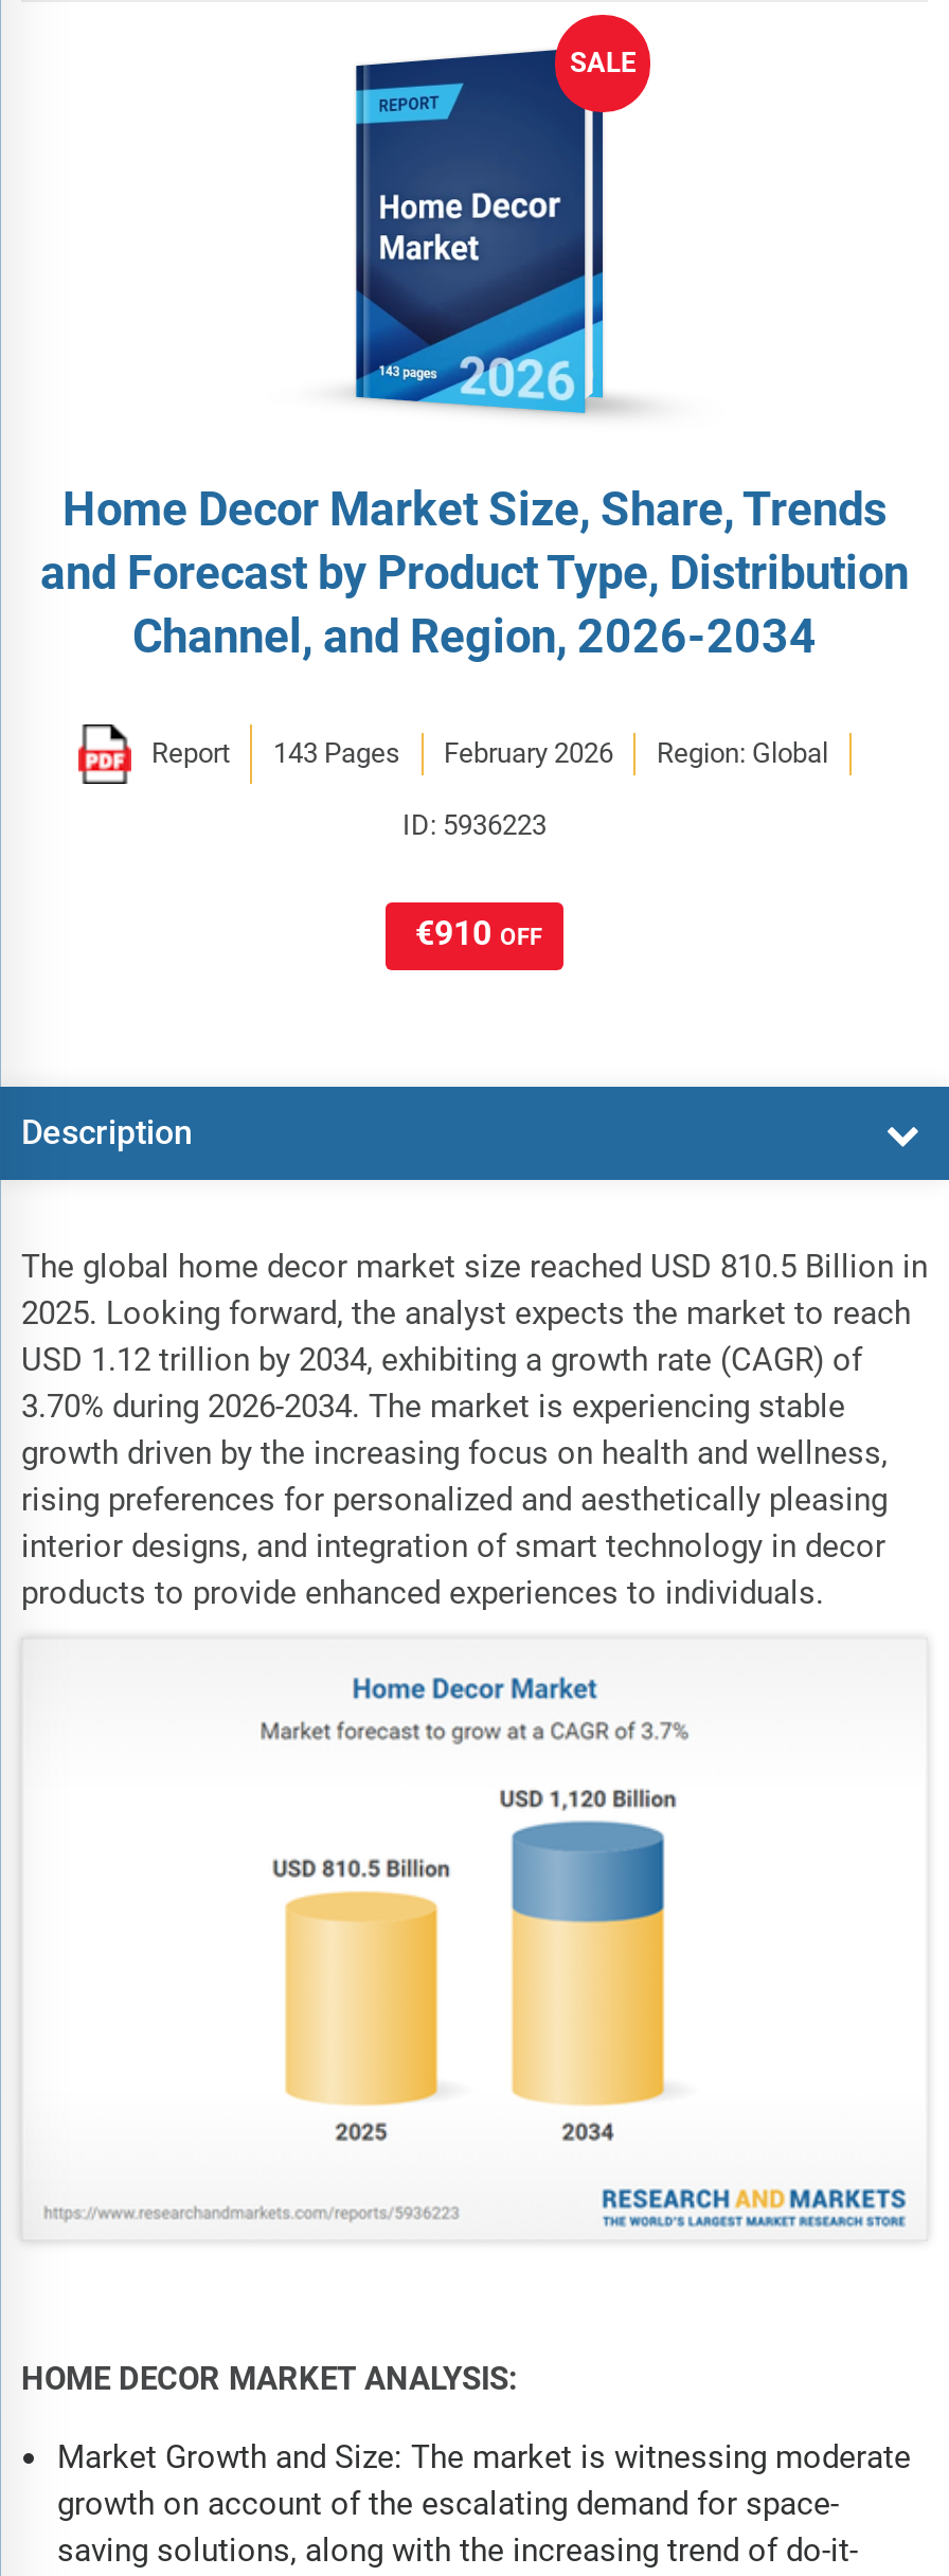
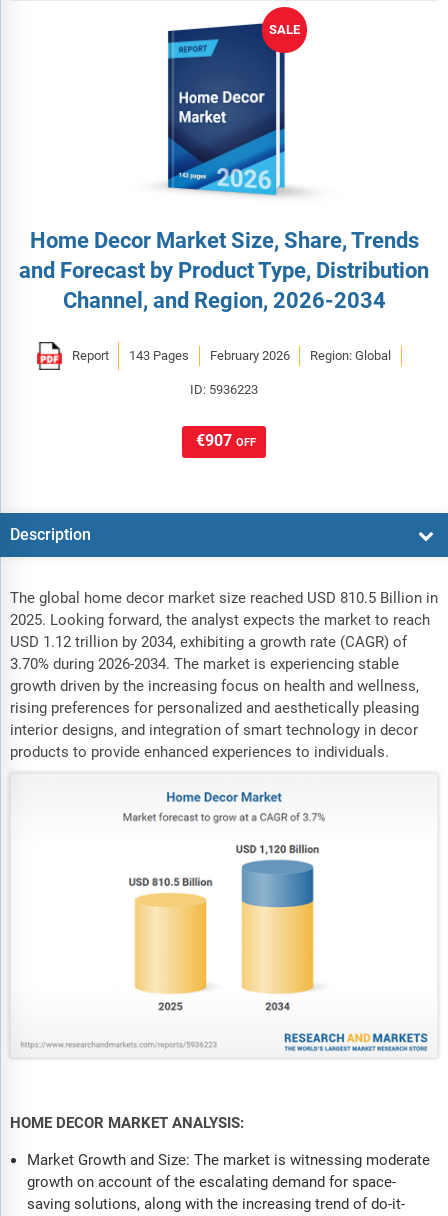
[415,912,542,953] €910 OFF -> [196,431,256,450] €907 OFF

